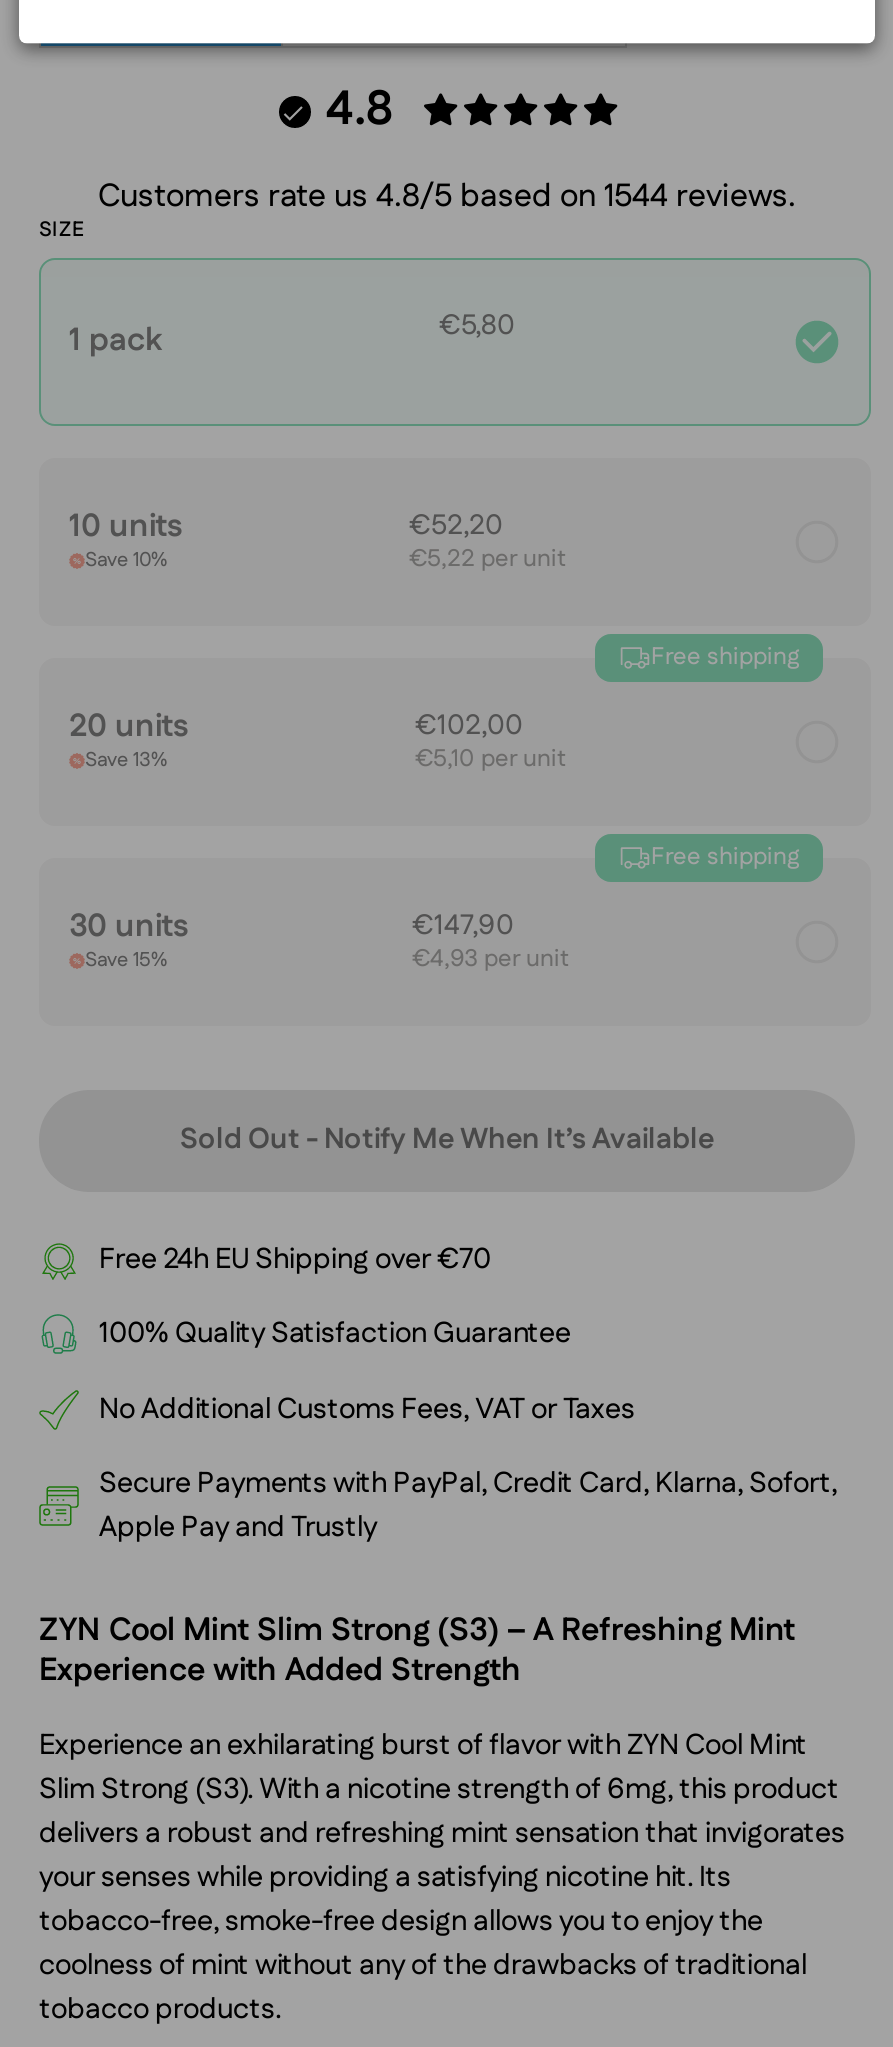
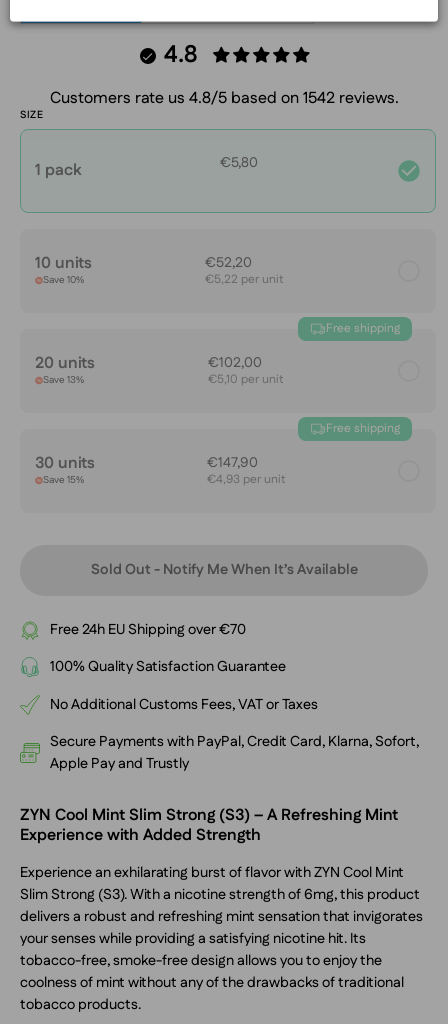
[98,173,796,219] Customers rate us 4.8/5 based on 1544 reviews. -> [49,86,398,109] Customers rate us 4.8/5 based on 1542 reviews.

